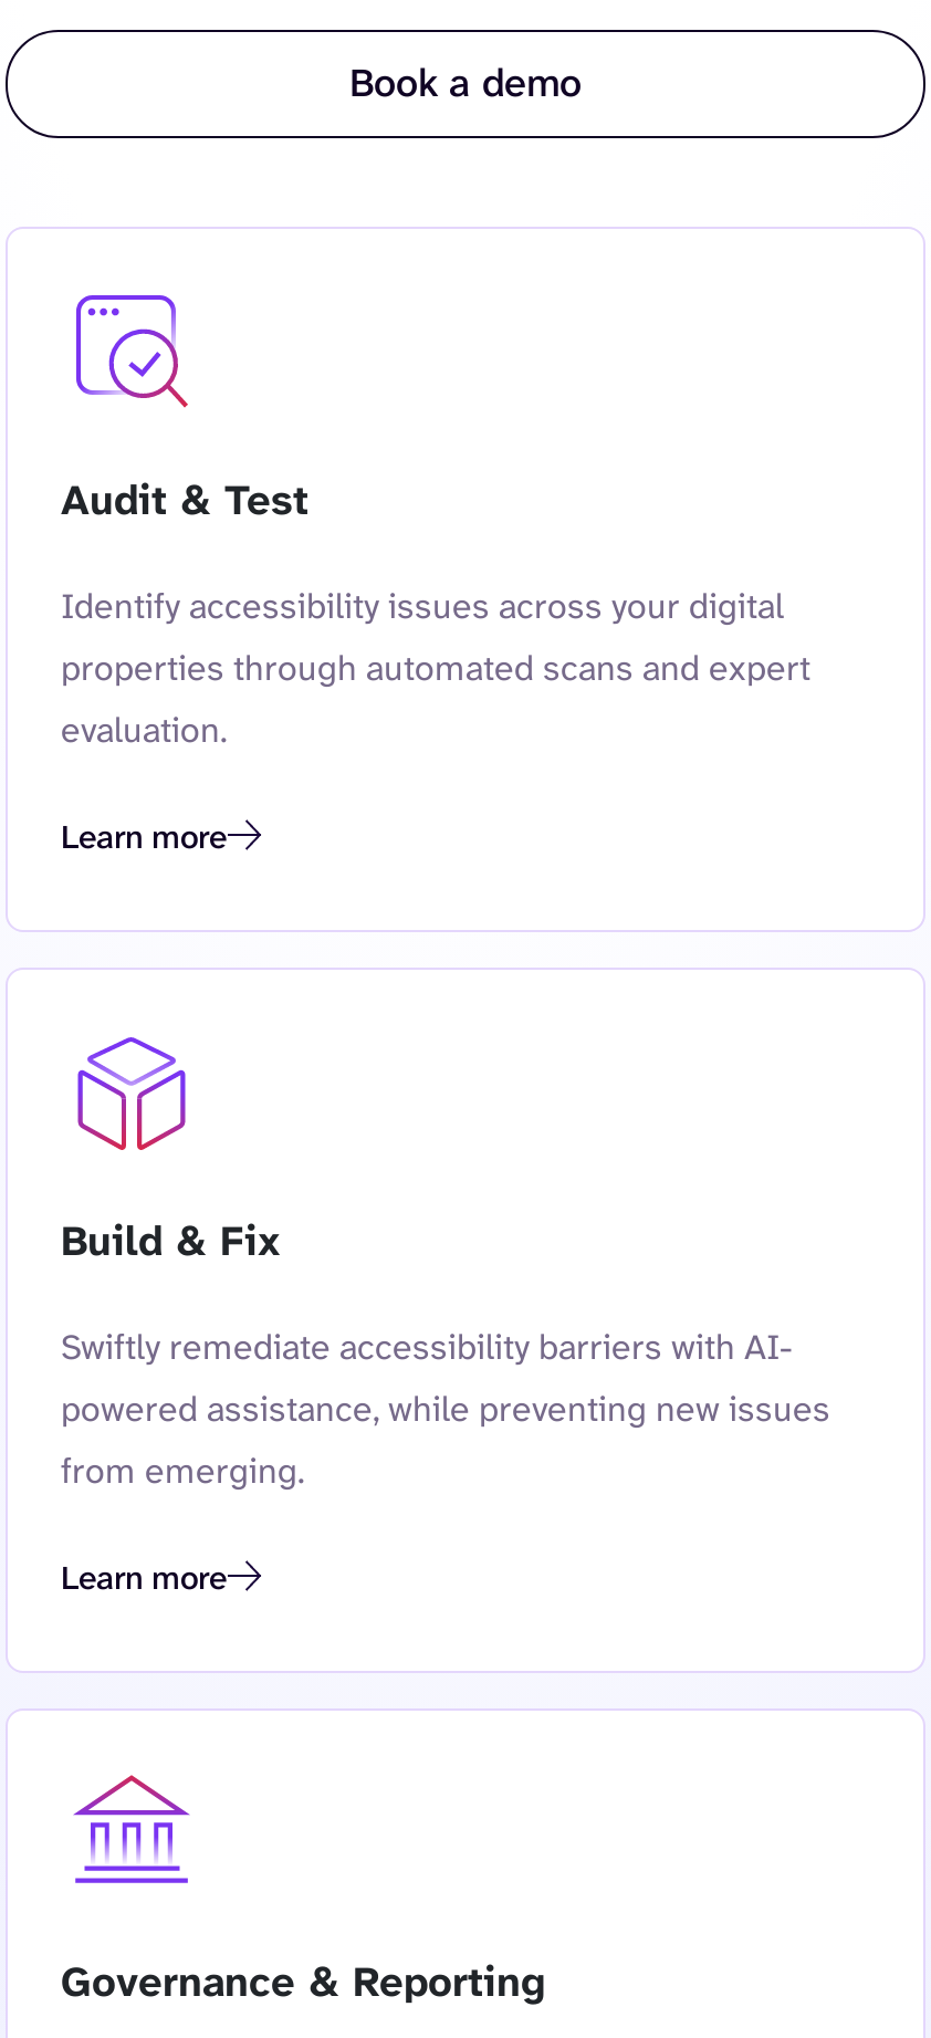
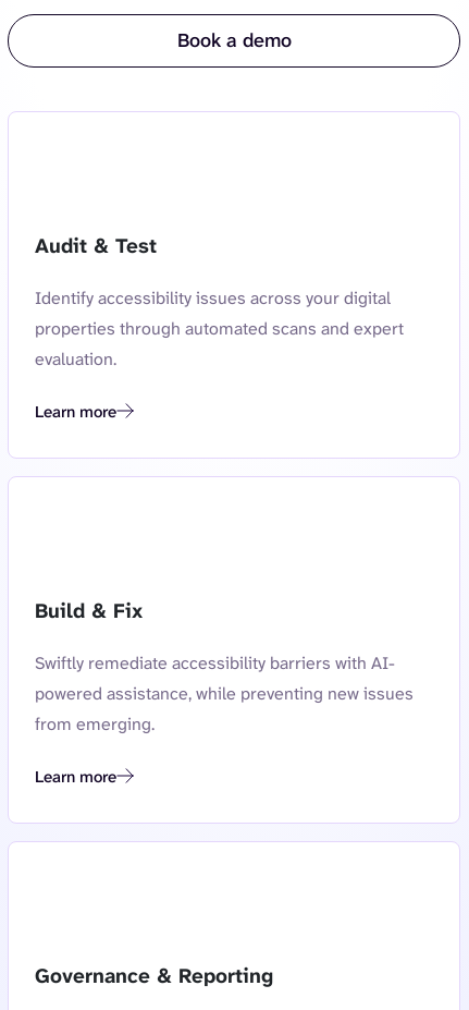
[74,293,189,410] [image] -> none
[74,1034,189,1153] [image] -> none
[72,1773,191,1885] [image] -> none

